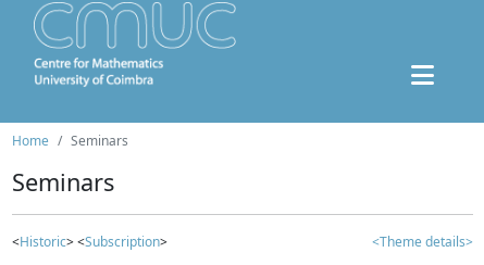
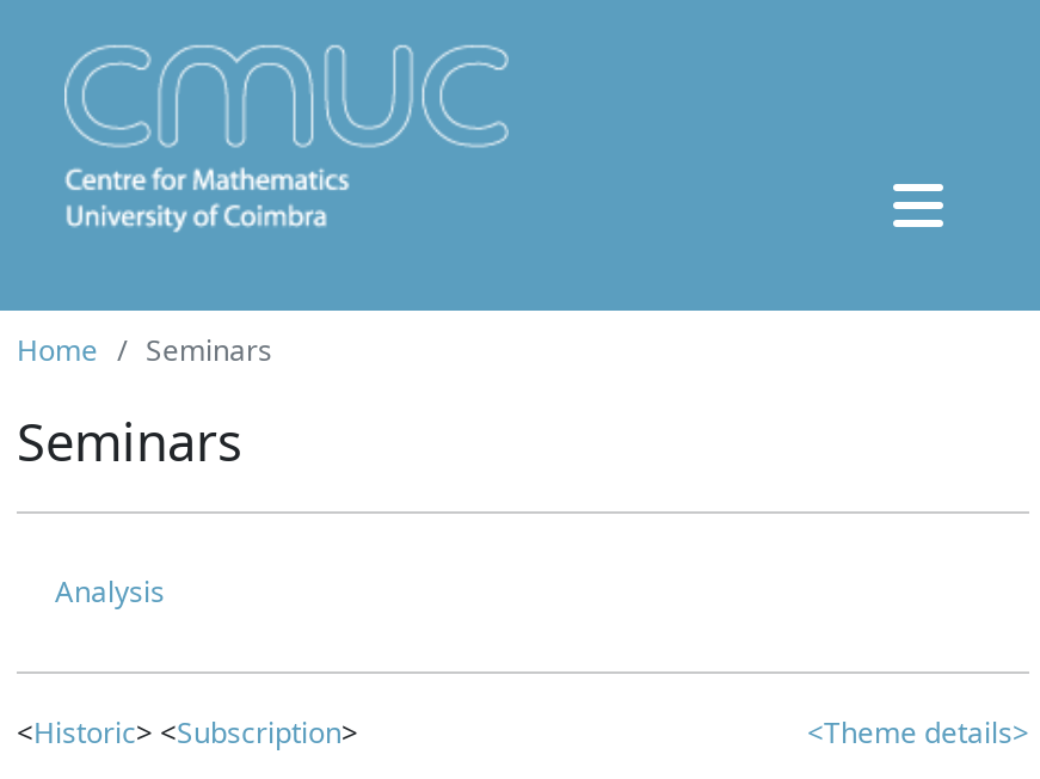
none -> [55,571,165,612] Analysis

